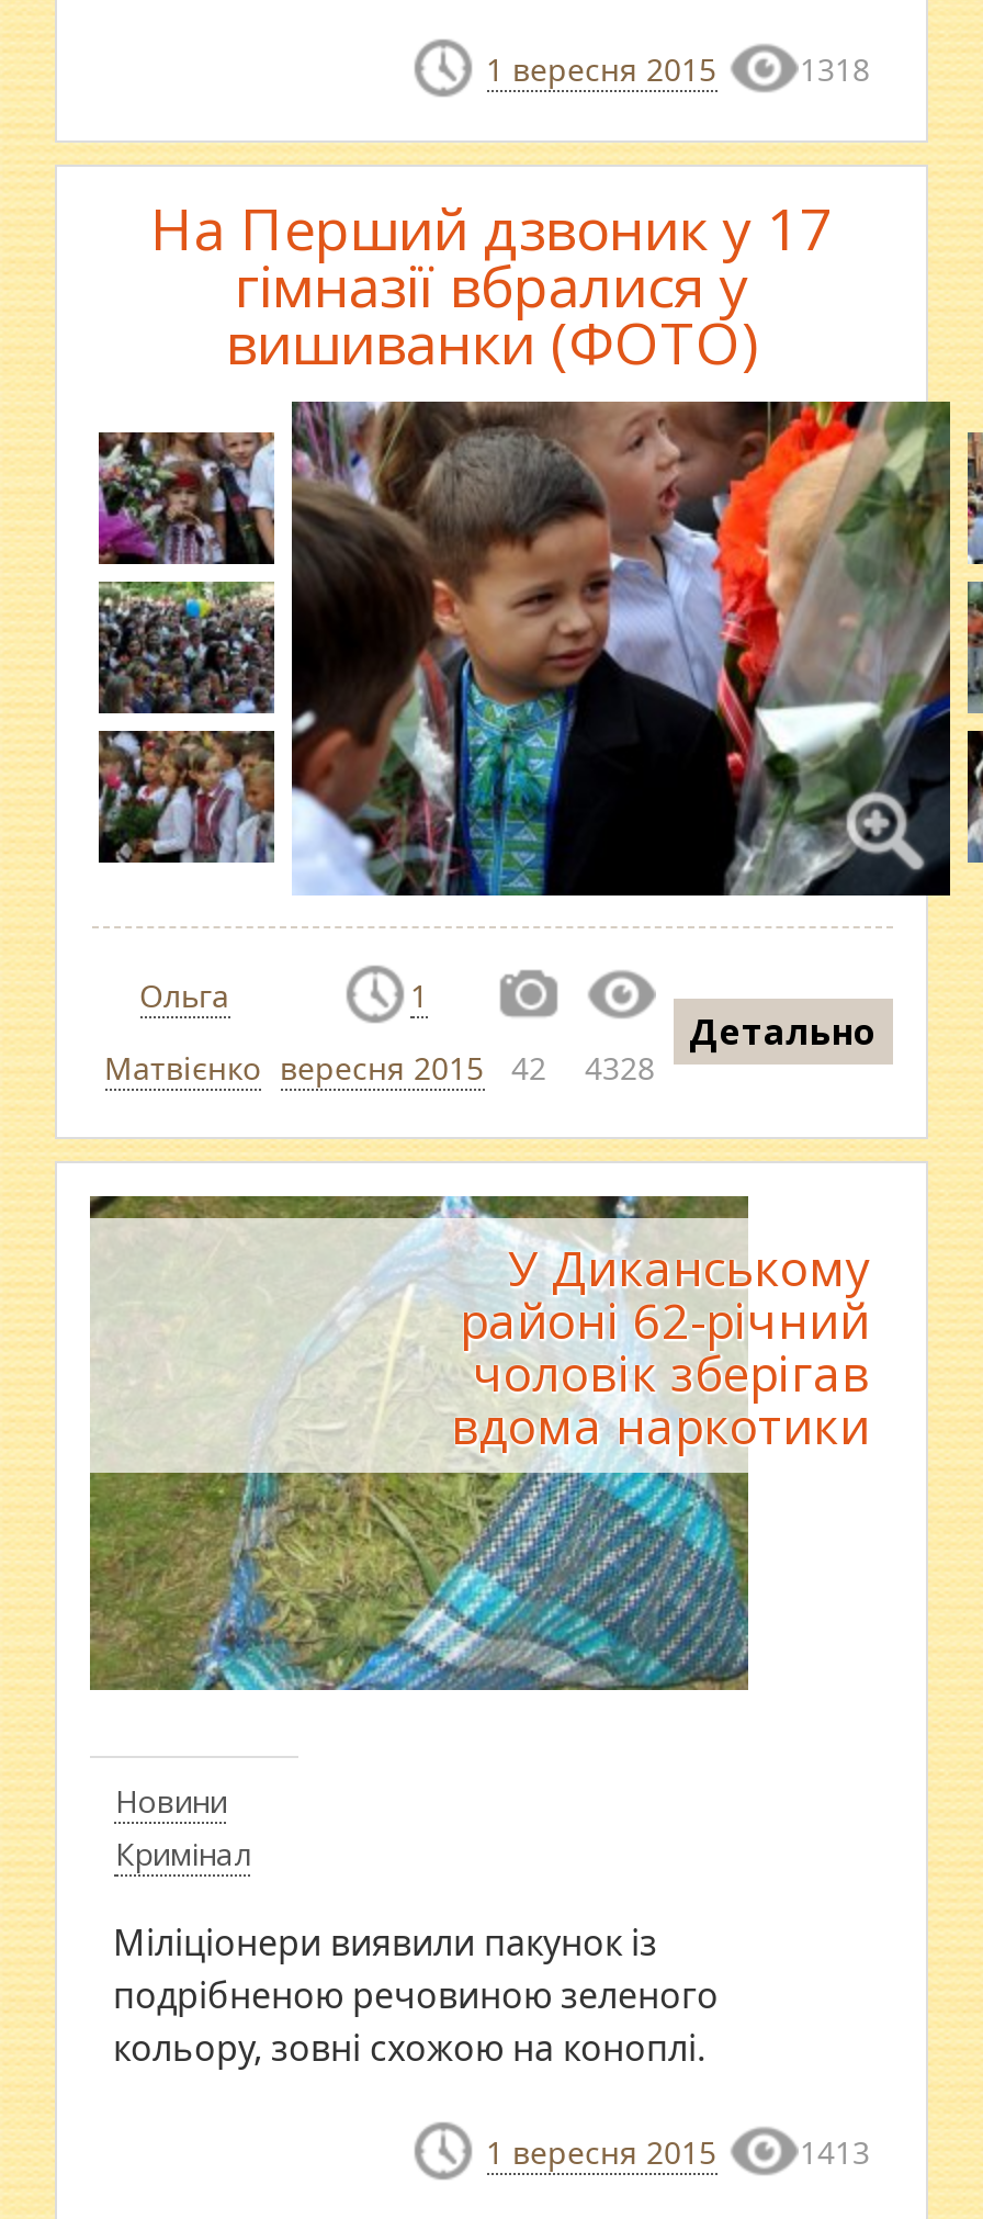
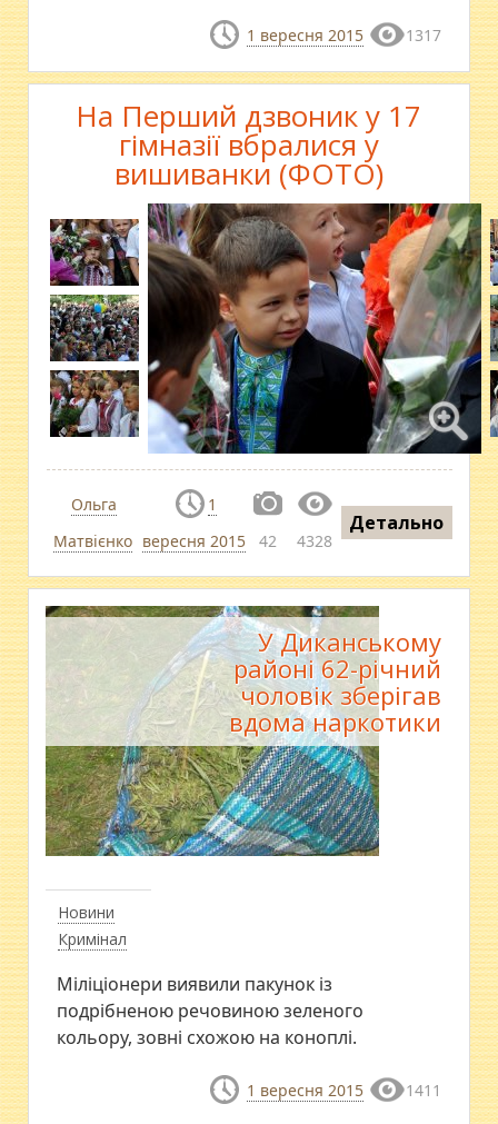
[486,47,870,89] 1 вересня 2015 1318 -> [246,24,441,45] 1 вересня 2015 1317
[486,2131,870,2172] 1 вересня 2015 1413 -> [246,1079,441,1100] 1 вересня 2015 1411

